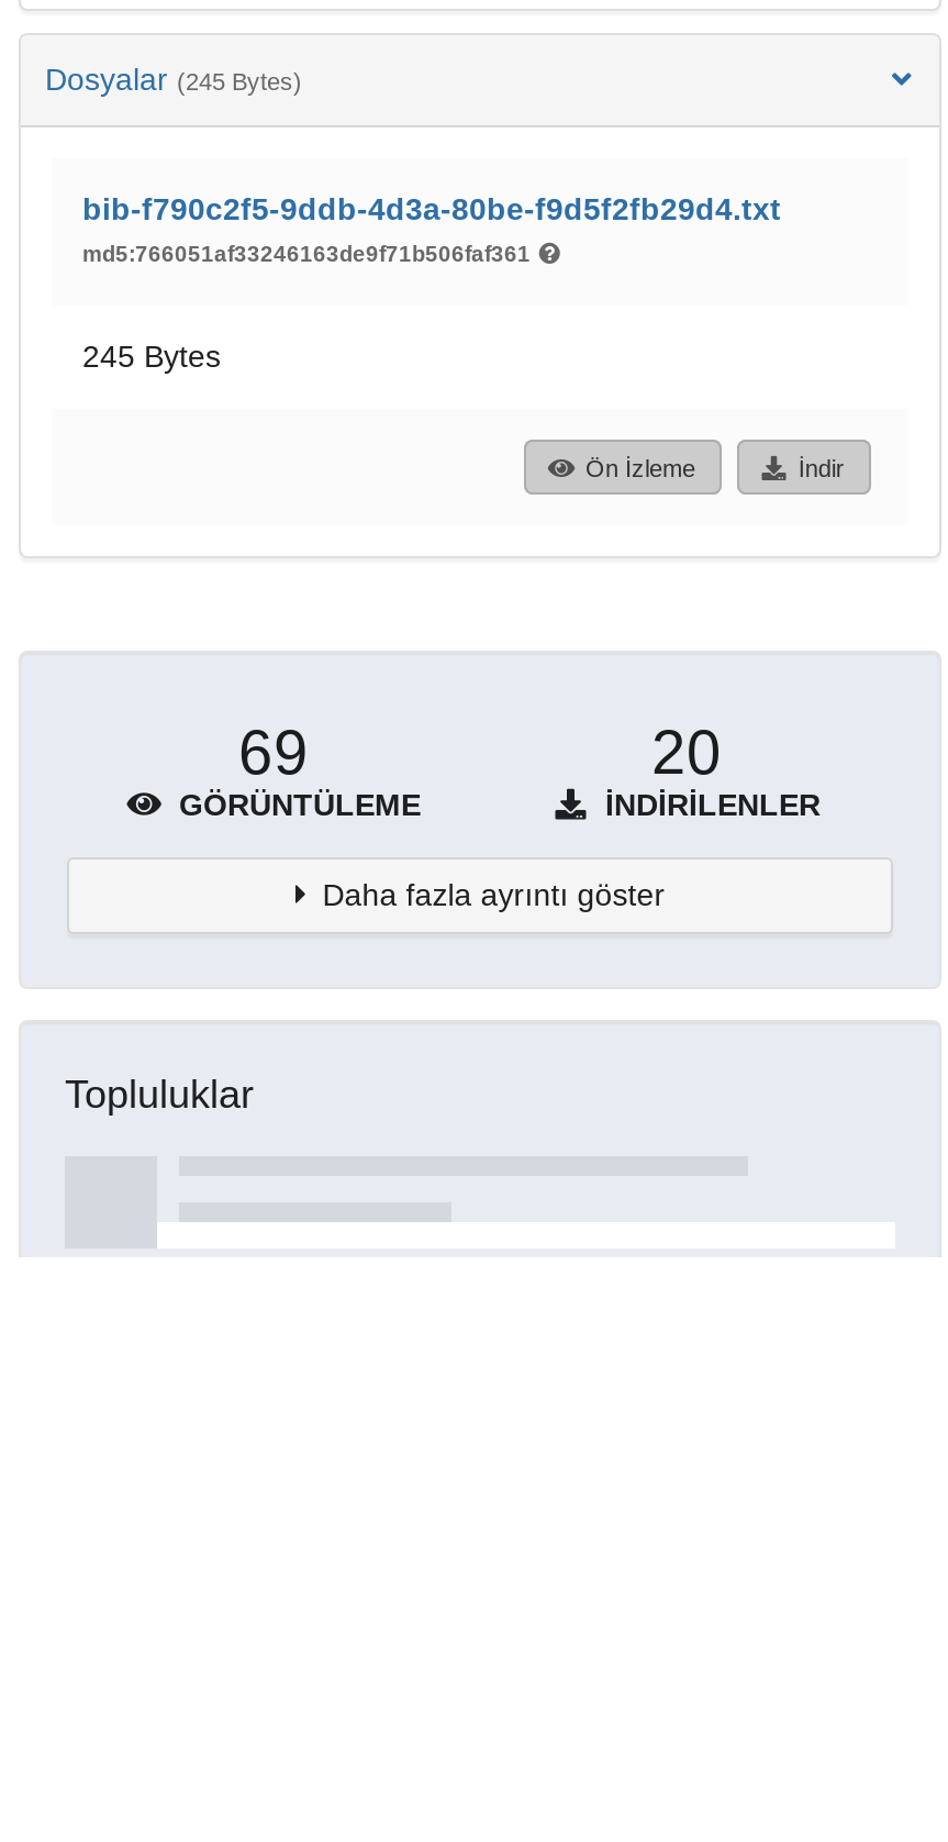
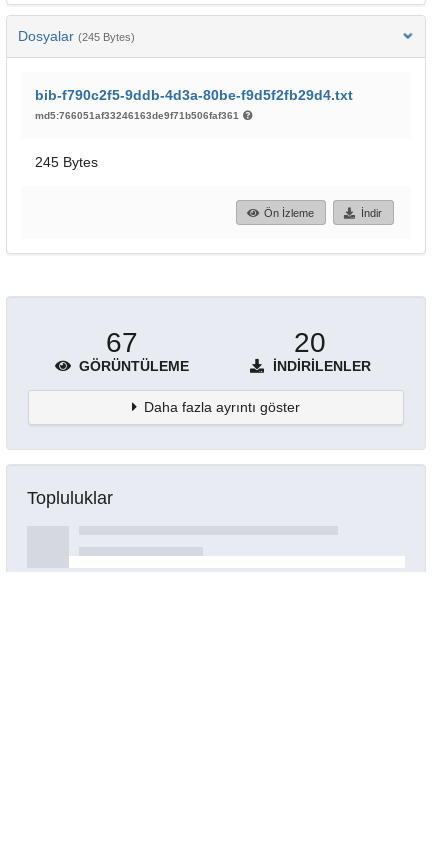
[238,718,309,786] 69 -> [106,327,138,358] 67

